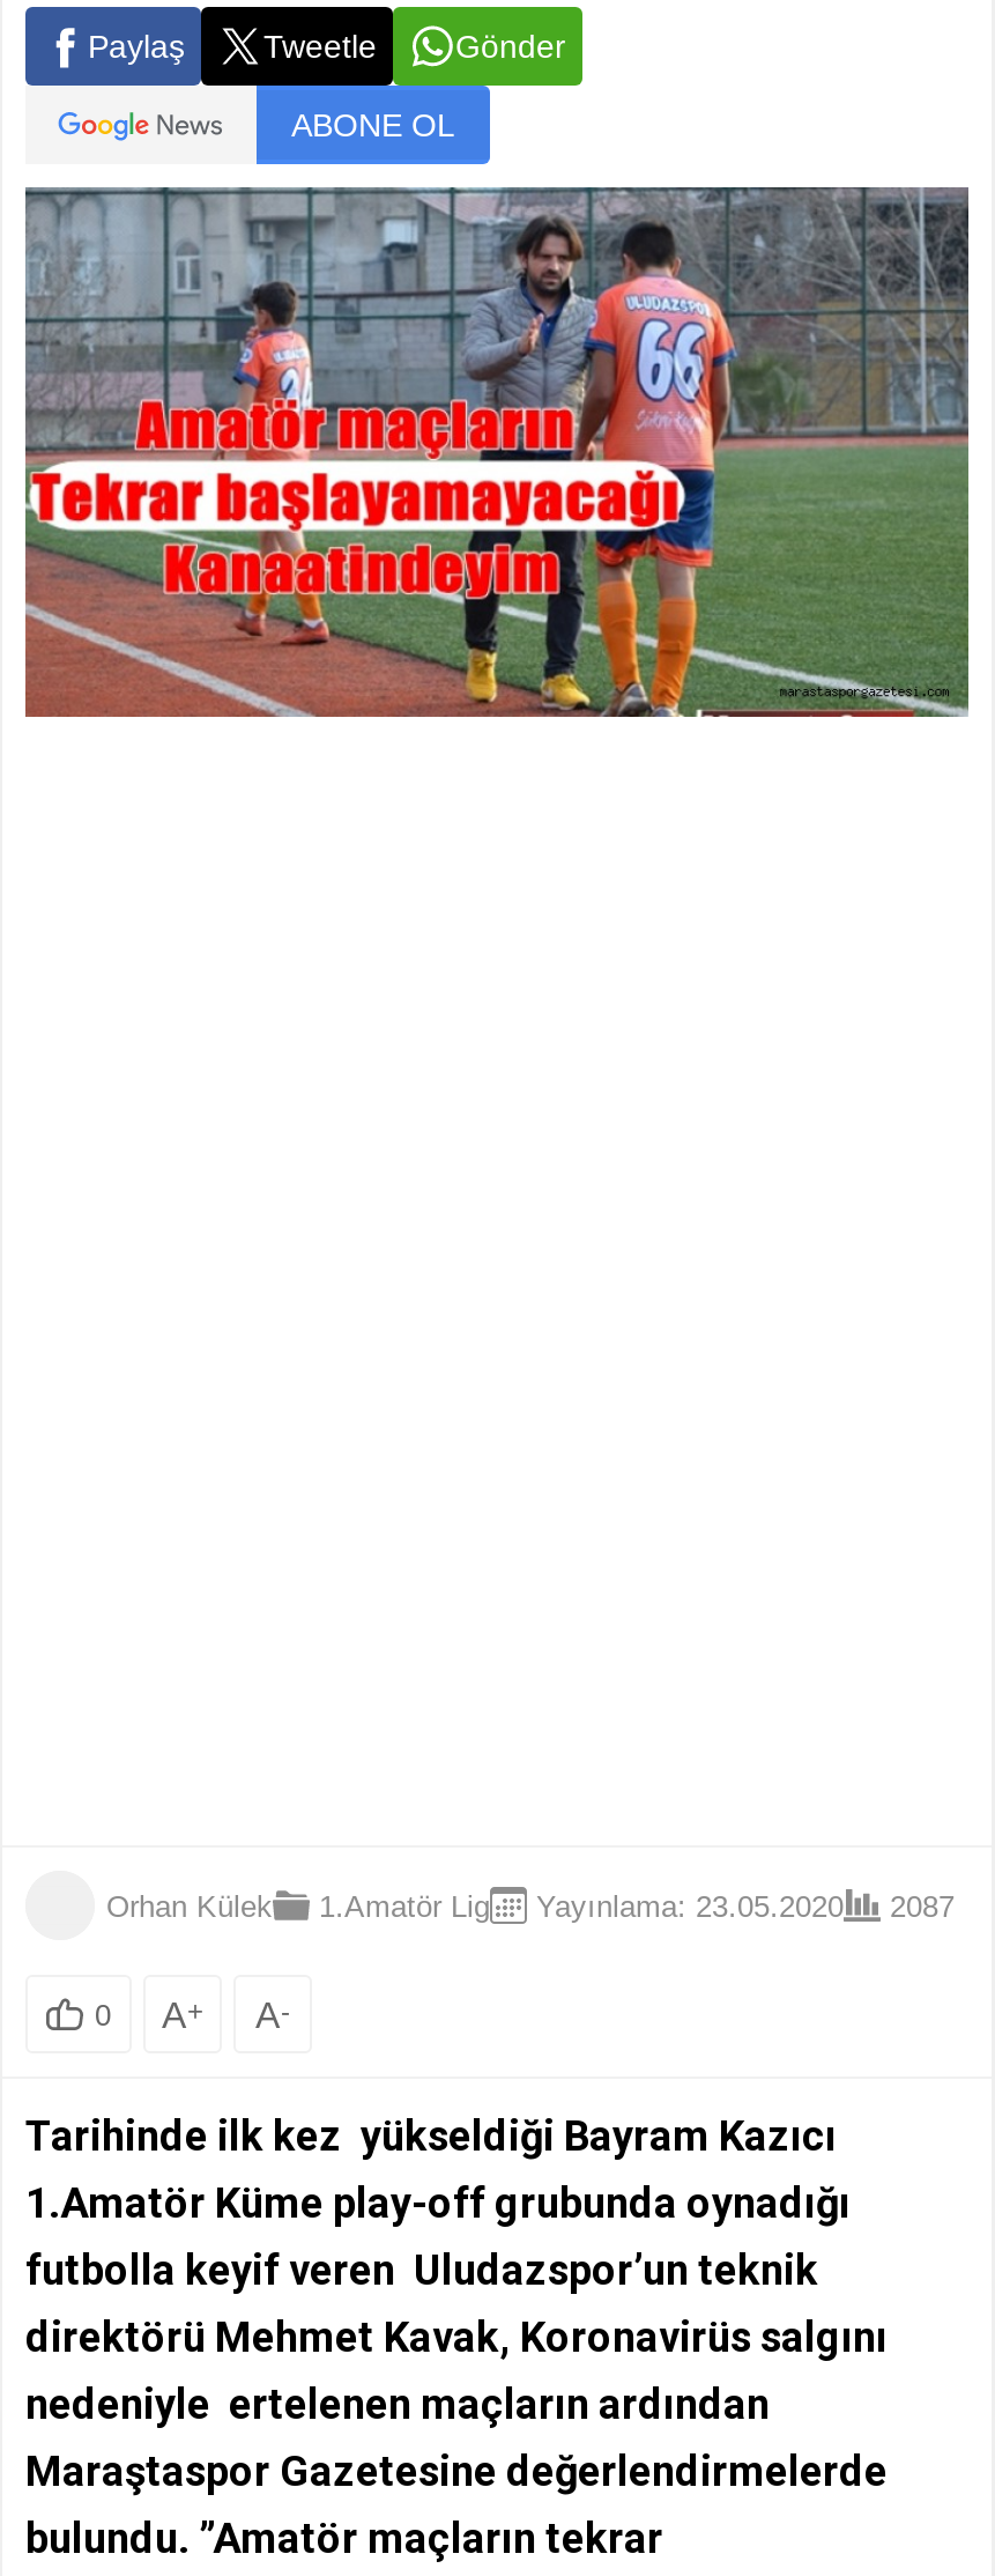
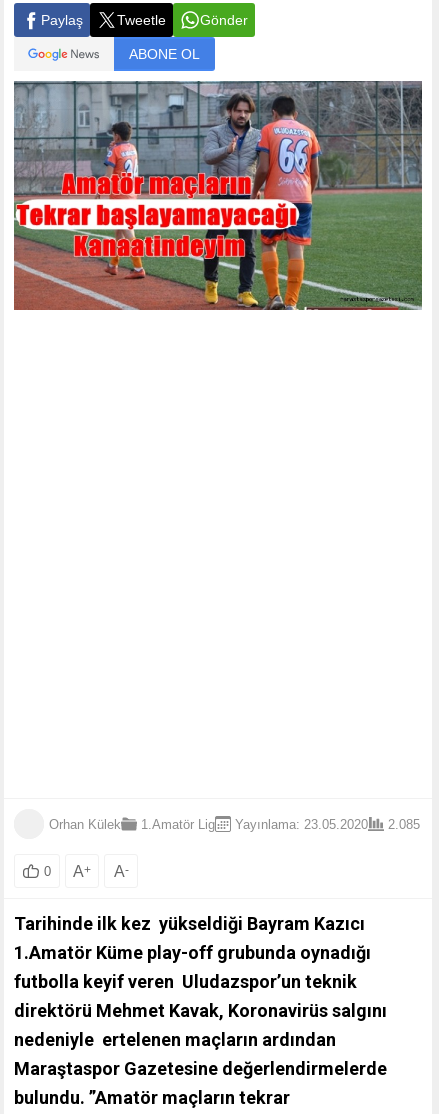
[106,1889,955,1923] Orhan Külek 1.Amatör Lig Yayınlama: 23.05.2020 2087 -> [49,817,420,832] Orhan Külek 1.Amatör Lig Yayınlama: 23.05.2020 2.085

